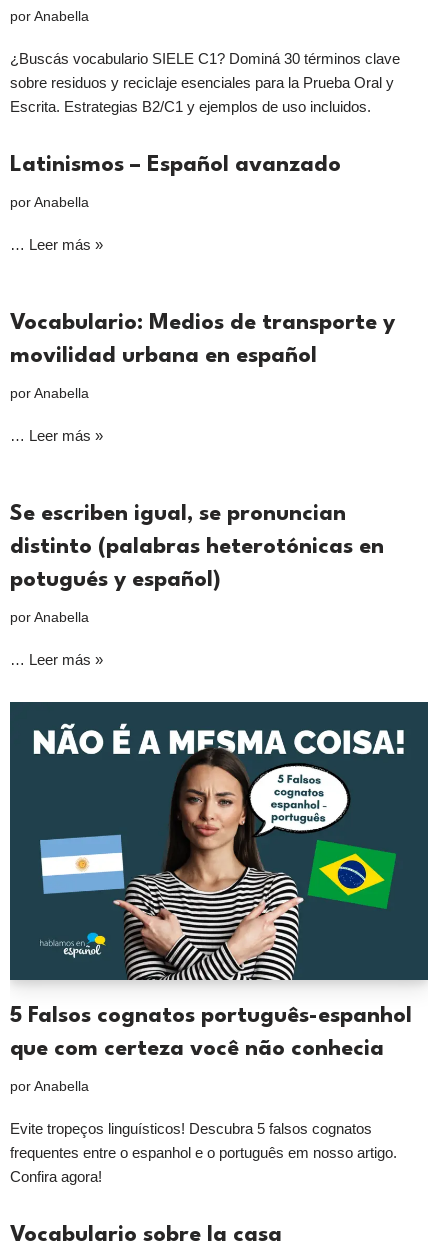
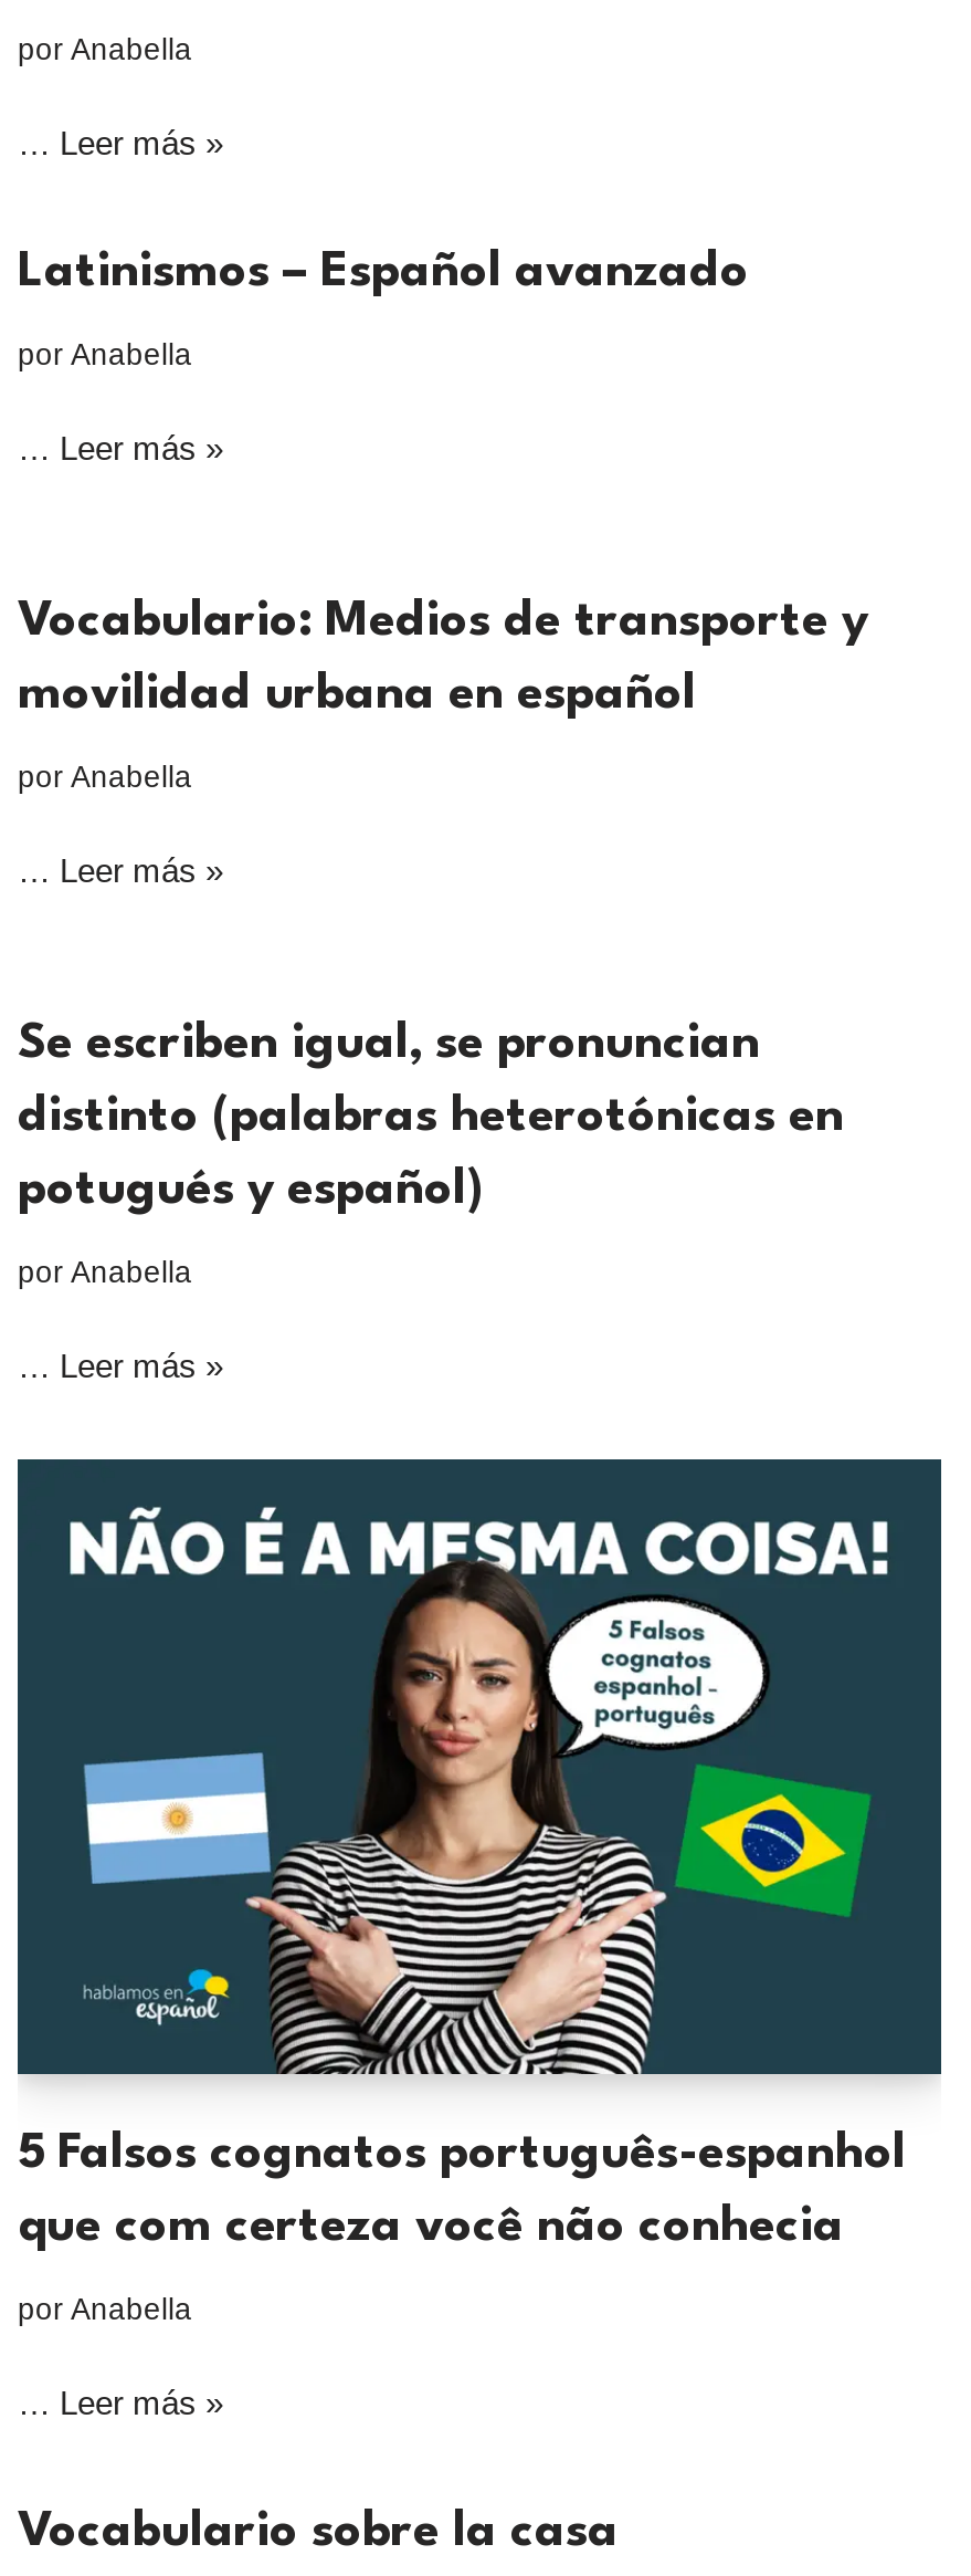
[10,50,400,115] ¿Buscás vocabulario SIELE C1? Dominá 30 términos clave | sobre residuos y reciclaje esenciales para la Prueba Oral y | Escrita. Estrategias B2/C1 y ejemplos de uso incluidos. -> [18,124,223,161] … Leer más »
[10,1120,397,1185] Evite tropeços linguísticos! Descubra 5 falsos cognatos | frequentes entre o espanhol e o português em nosso artigo. | Confira agora! -> [18,2385,223,2422] … Leer más »

